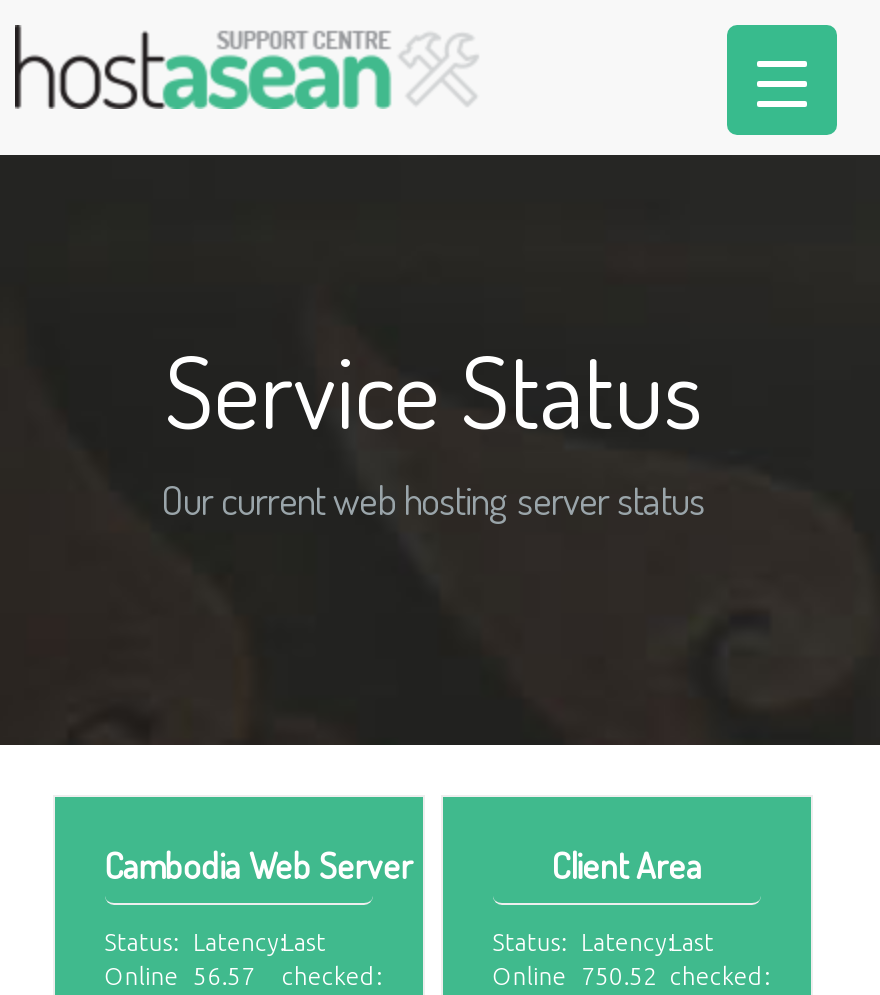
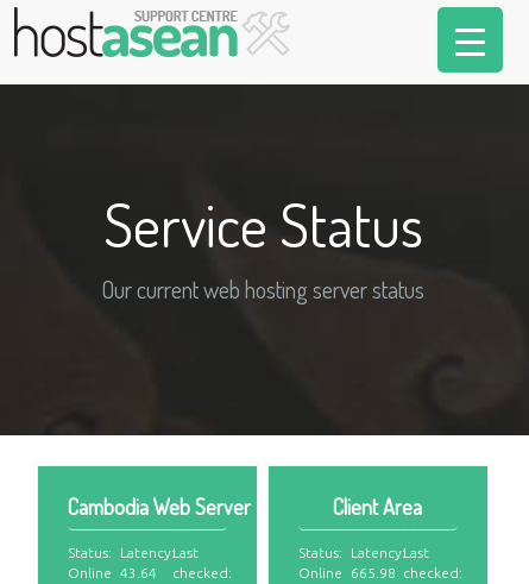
[105,963,382,989] Online 56.57 checked: -> [68,565,232,580] Online 43.64 checked:
[493,963,770,989] Online 750.52 checked: -> [298,565,463,580] Online 665.98 checked:

